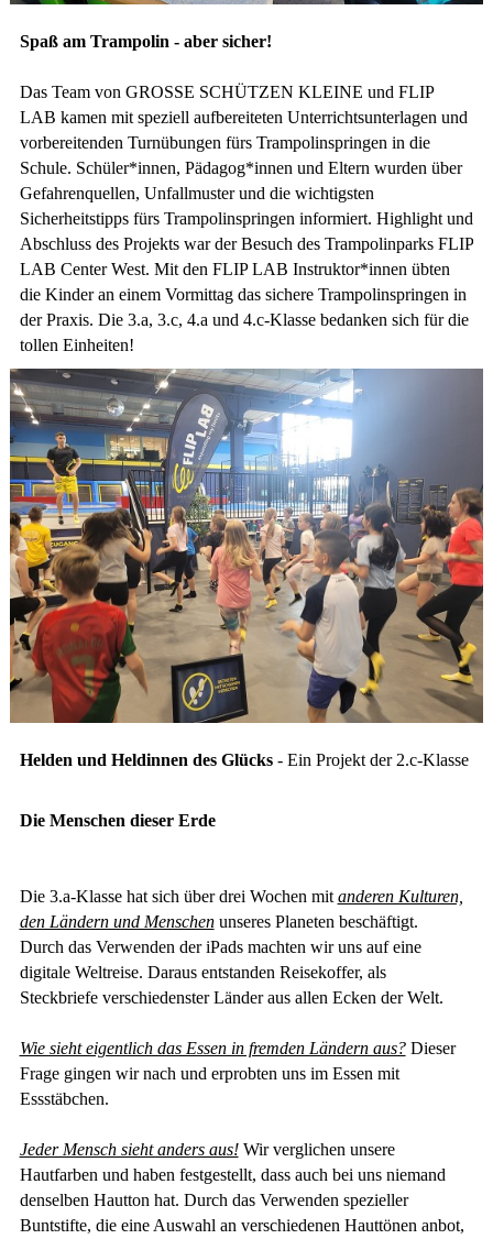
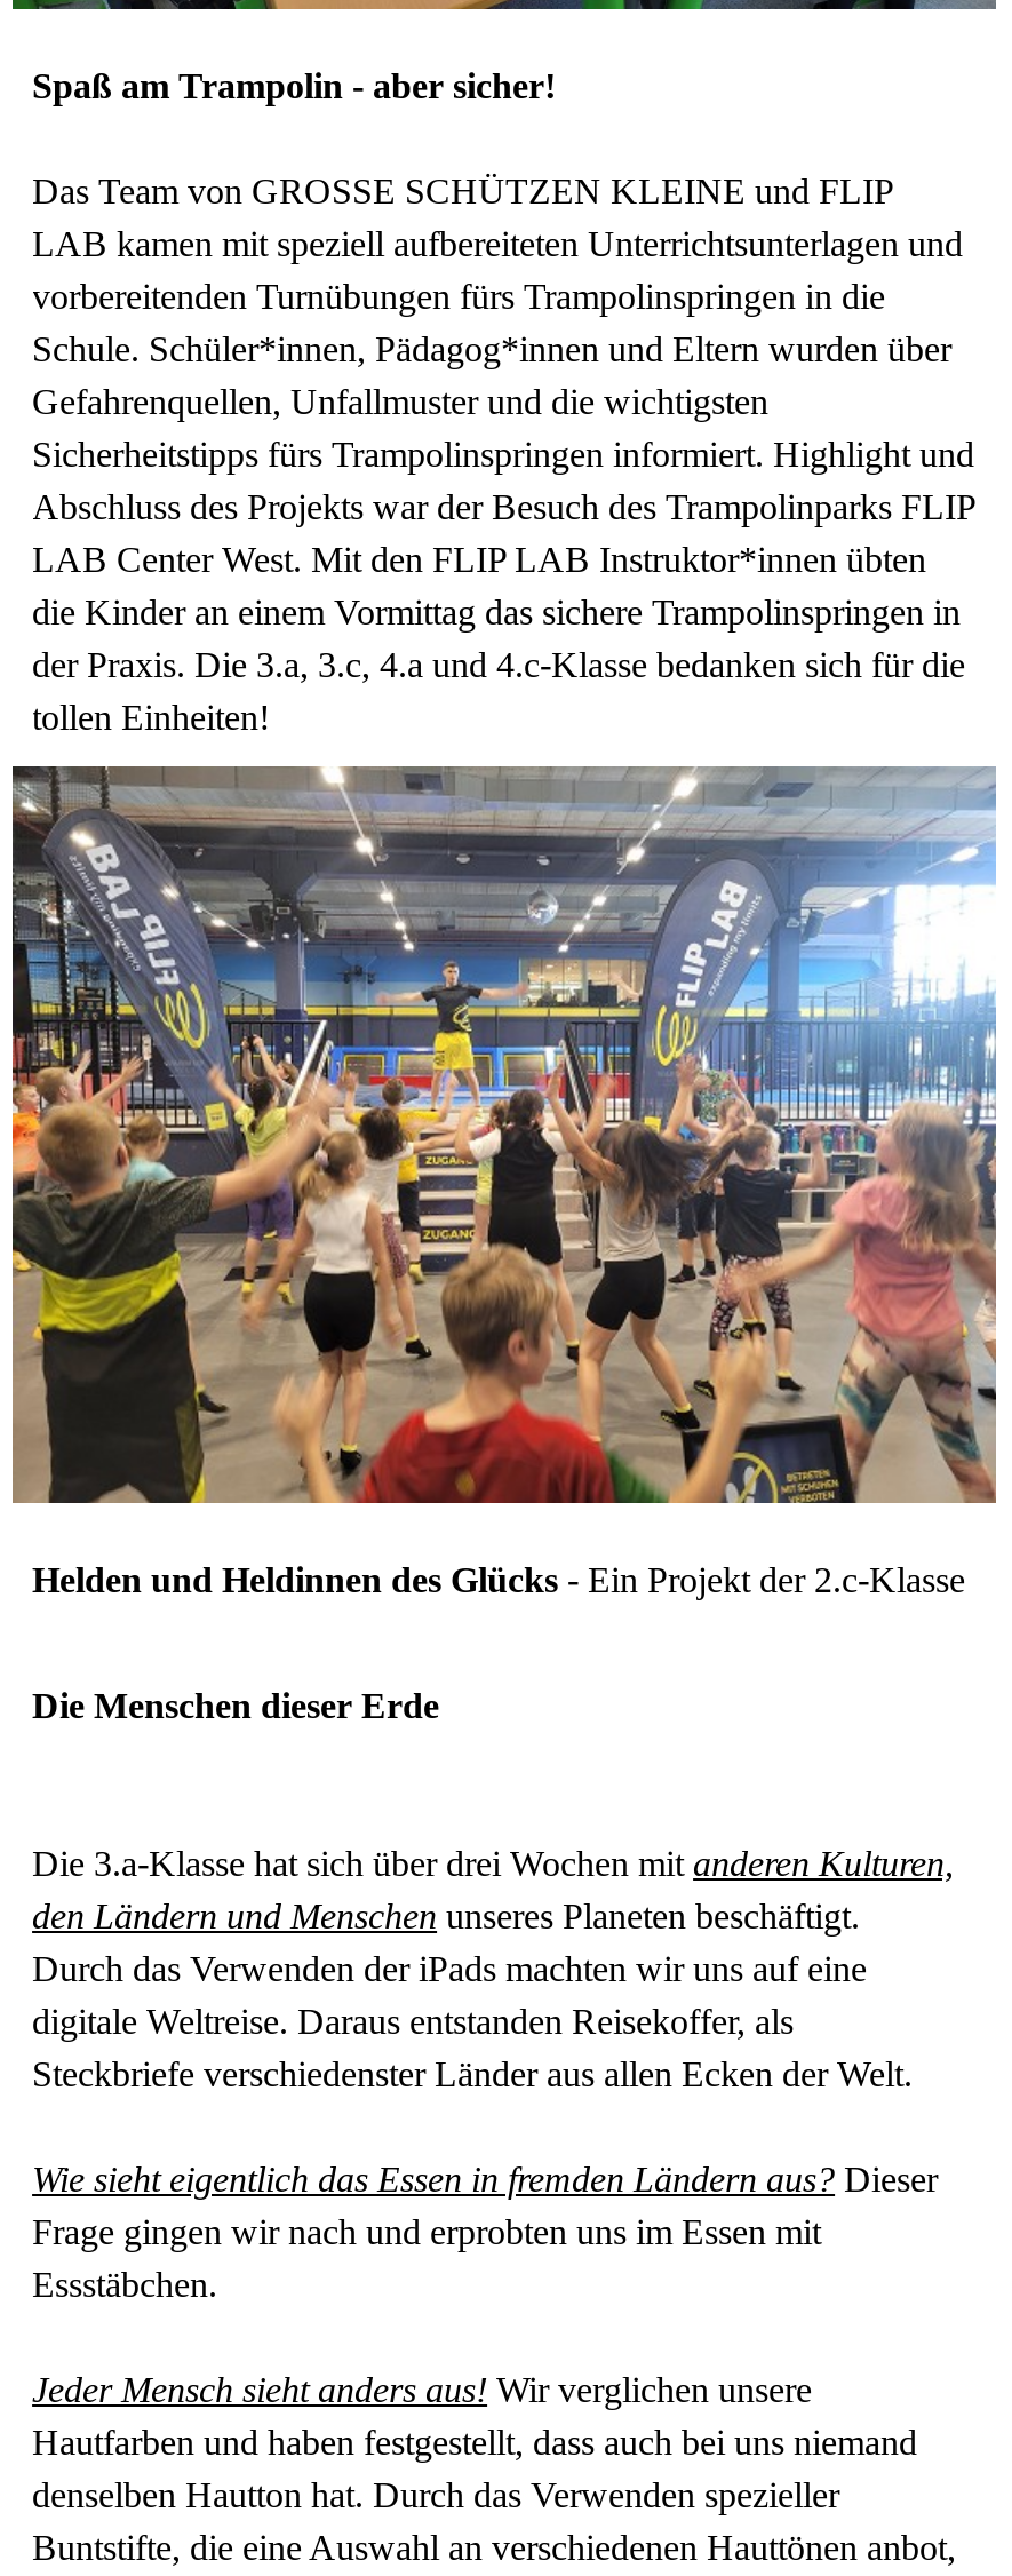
[9,368,484,724] [image] -> [10,766,998,1505] [image]

